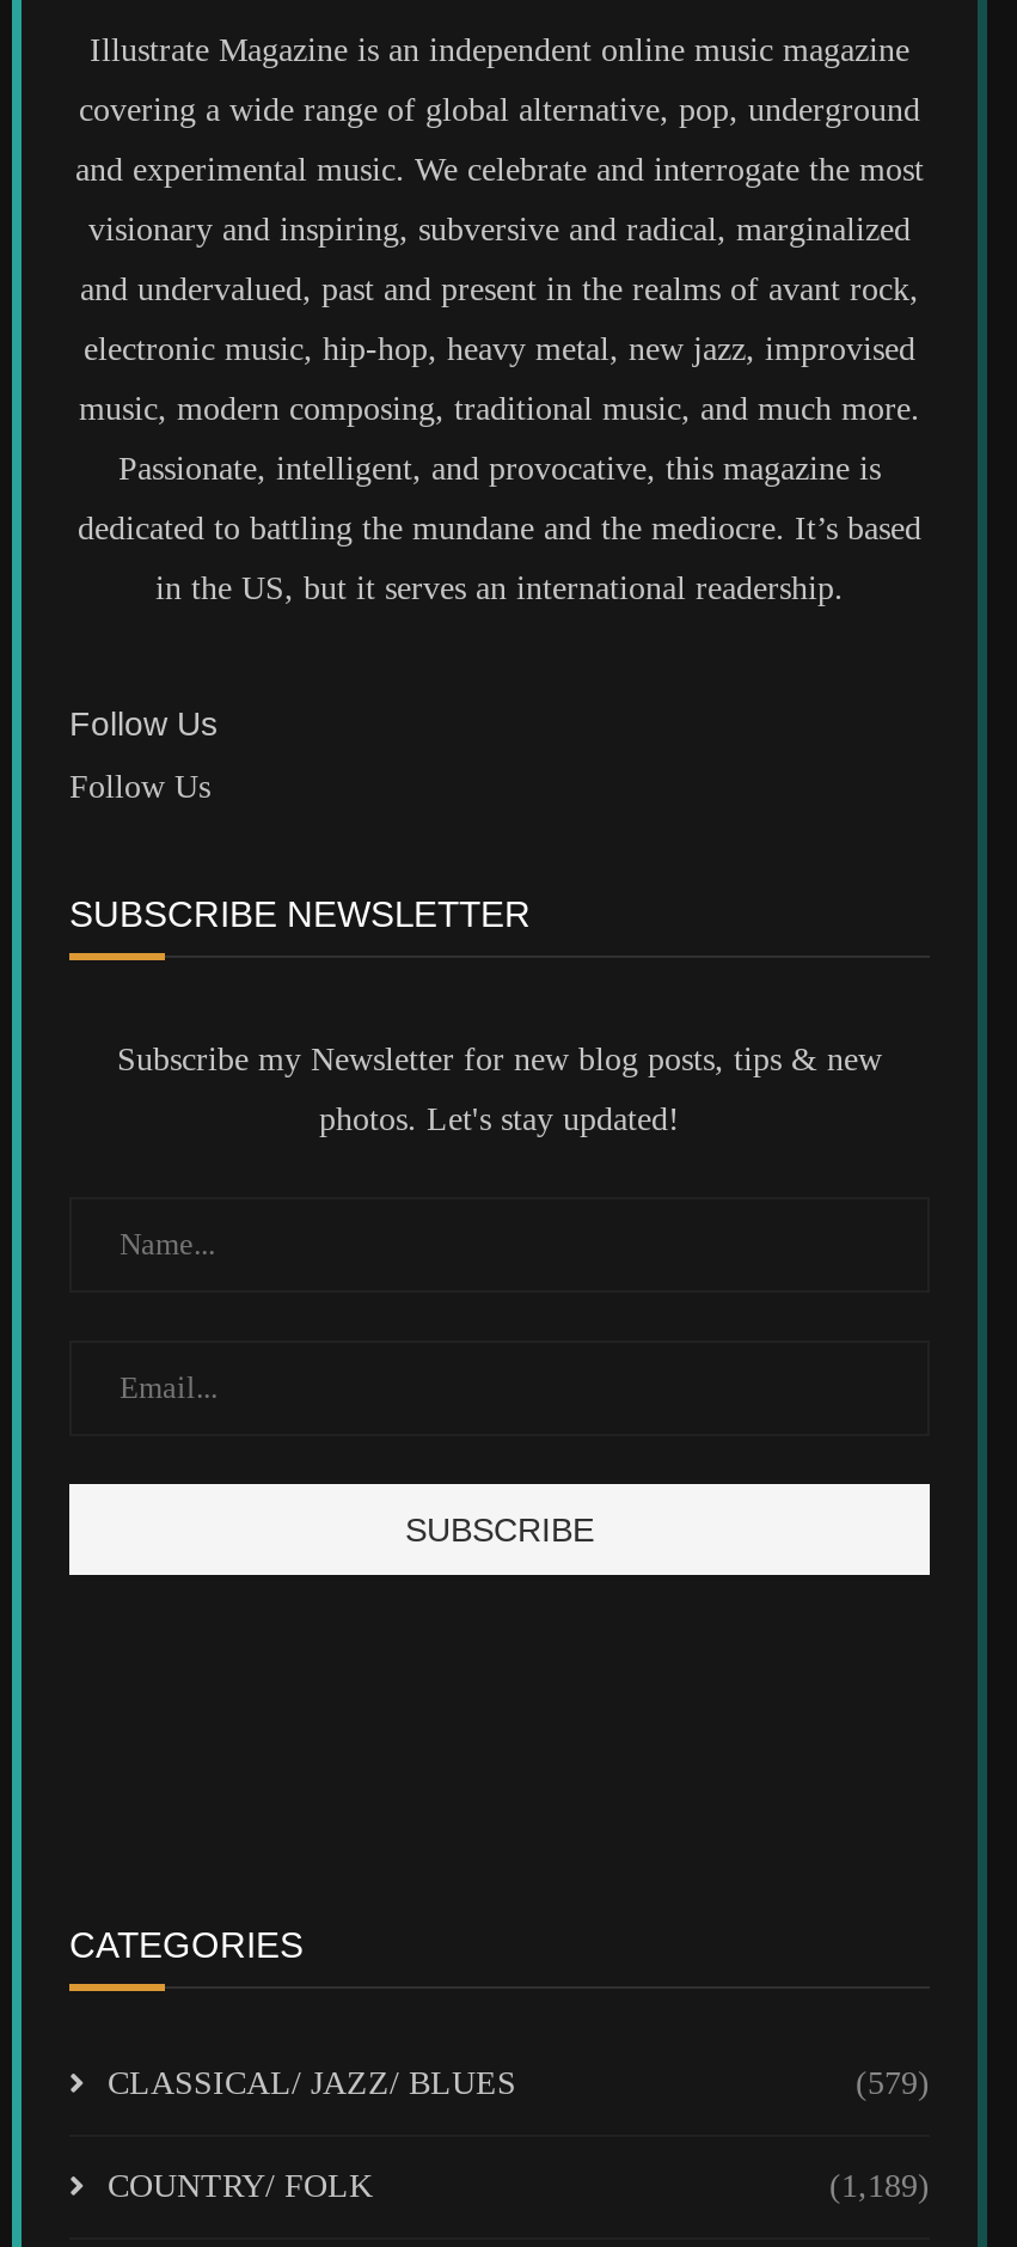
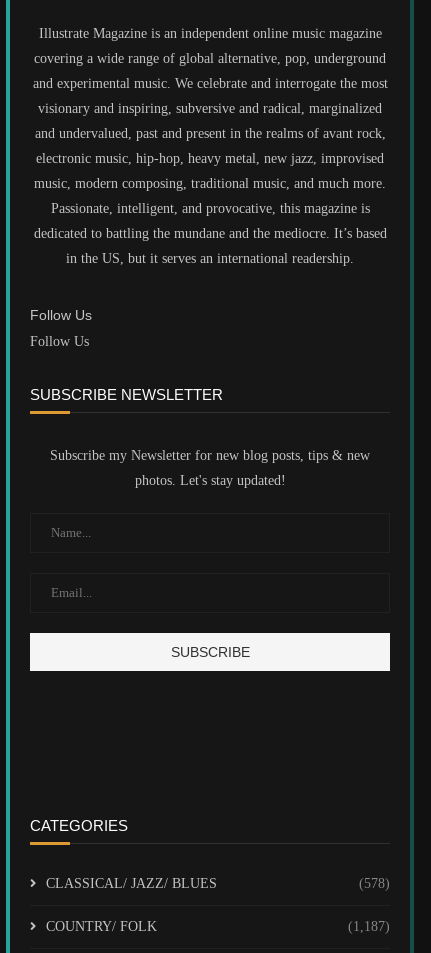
[856,2064,930,2100] (579) -> [359,875,390,890] (578)
[829,2167,930,2203] (1,189) -> [348,918,390,933] (1,187)

